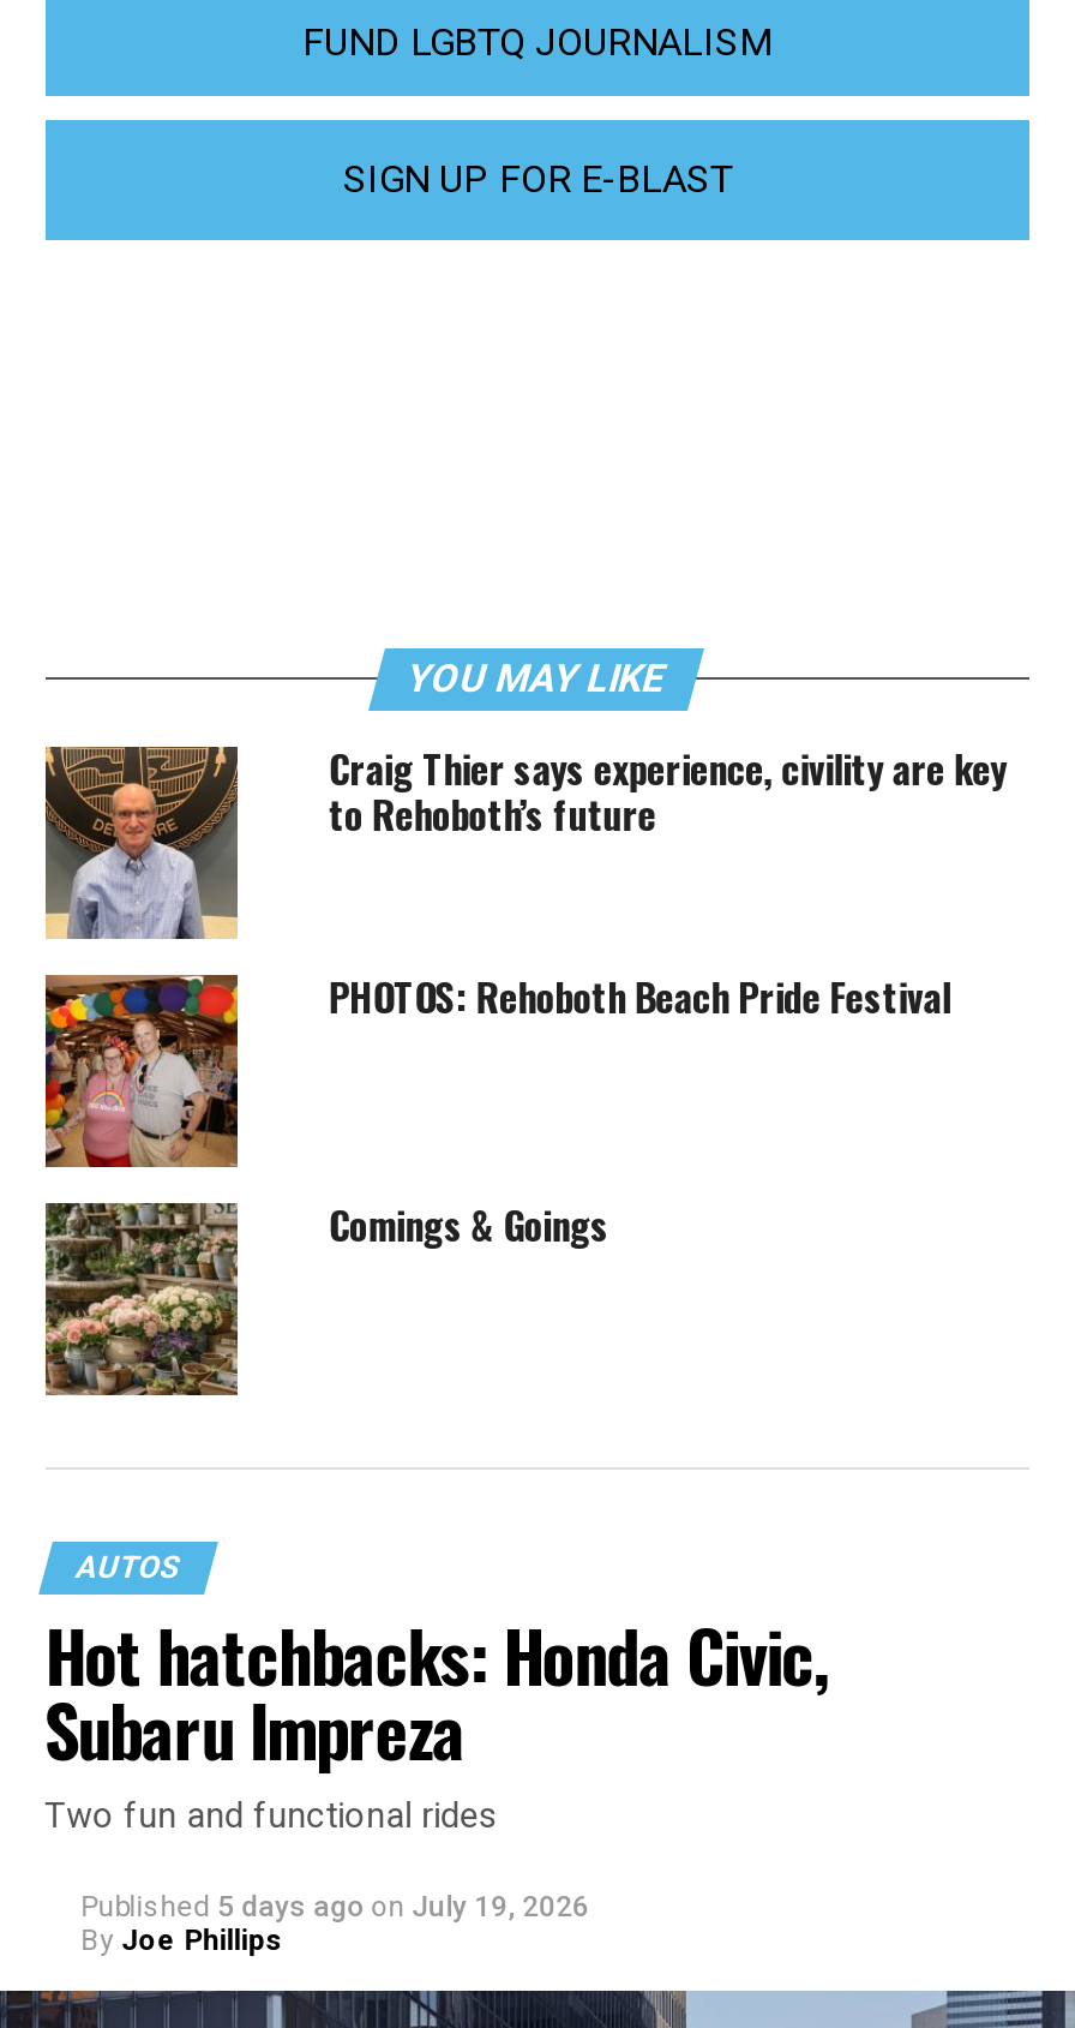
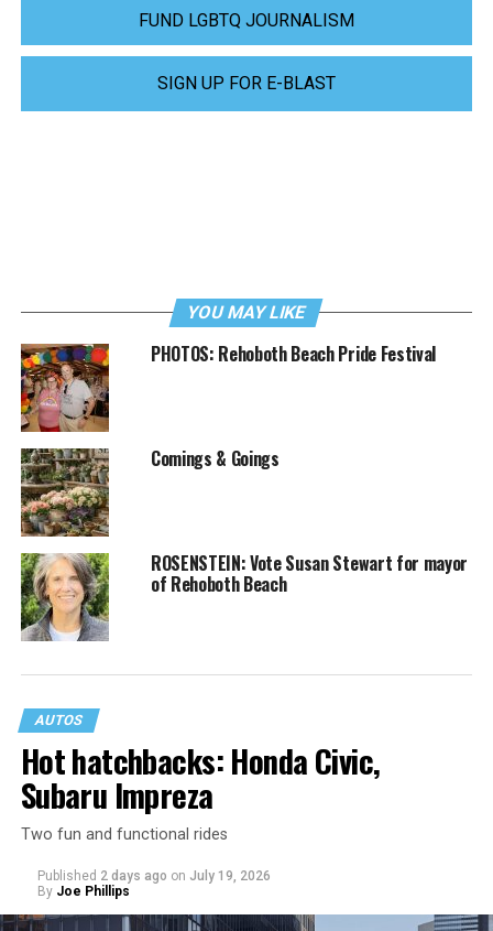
[46,741,1007,940] [image] | Craig Thier says experience, civility are key | to Rehoboth’s future -> none
moved [41,969,950,1255] -> [19,340,436,472]: [image] | PHOTOS: Rehoboth Beach Pride Festival | Comings & Goings
moved [41,1197,242,1401] -> [19,445,111,539]: [image]
none -> [20,550,468,641] [image] | ROSENSTEIN: Vote Susan Stewart for mayor | of Rehoboth Beach
[81,1891,590,1925] Published 5 days ago on July 19, 2026 -> [37,868,270,884] Published 2 days ago on July 19, 2026

